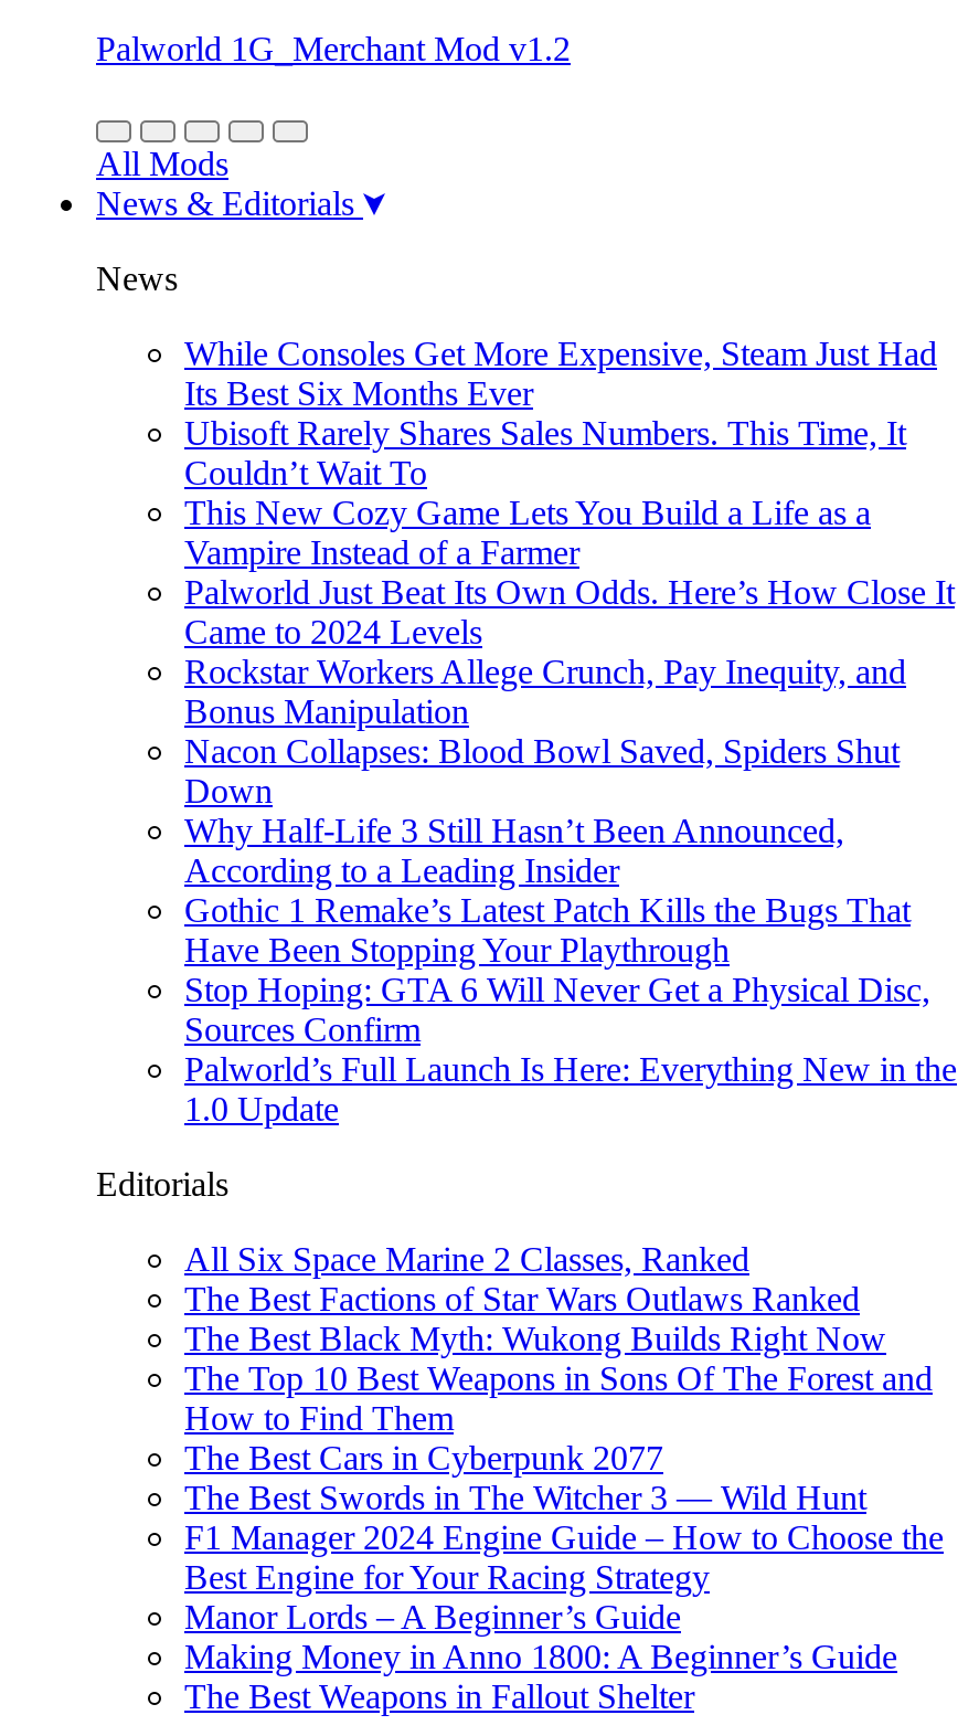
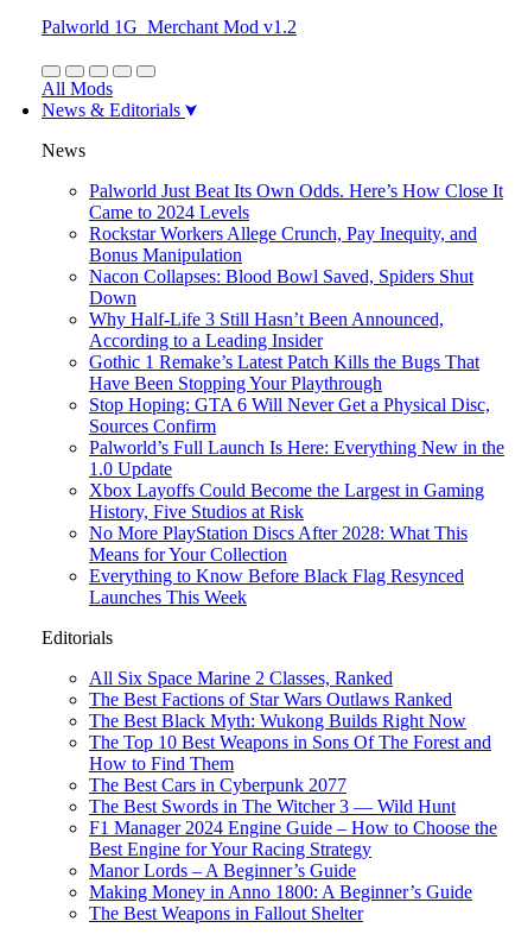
[184,335,937,571] While Consoles Get More Expensive, Steam Just Had | Its Best Six Months Ever | Ubisoft Rarely Shares Sales Numbers. This Time, It | Couldn’t Wait To | This New Cozy Game Lets You Build a Life as a | Vampire Instead of a Farmer -> none
moved [184,573,957,1128] -> [89,181,504,479]: Palworld Just Beat Its Own Odds. Here’s How Close It | Came to 2024 Levels | Rockstar Workers Allege Crunch, Pay Inequity, and | ... | Palworld’s Full Launch Is Here: Everything New in the | 1.0 Update
none -> [89,480,484,607] Xbox Layoffs Could Become the Largest in Gaming | History, Five Studios at Risk | No More PlayStation Discs After 2028: What This | Means for Your Collection | Everything to Know Before Black Flag Resynced | Launches This Week

